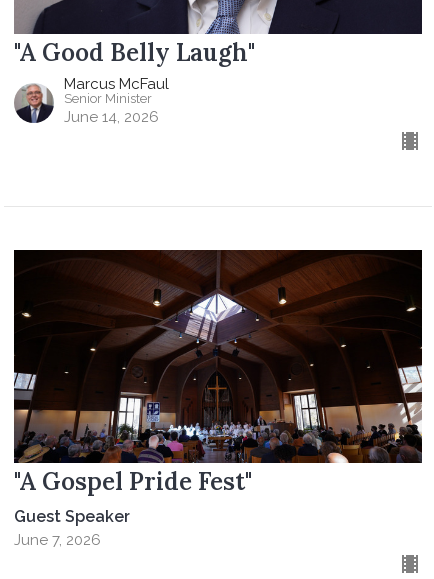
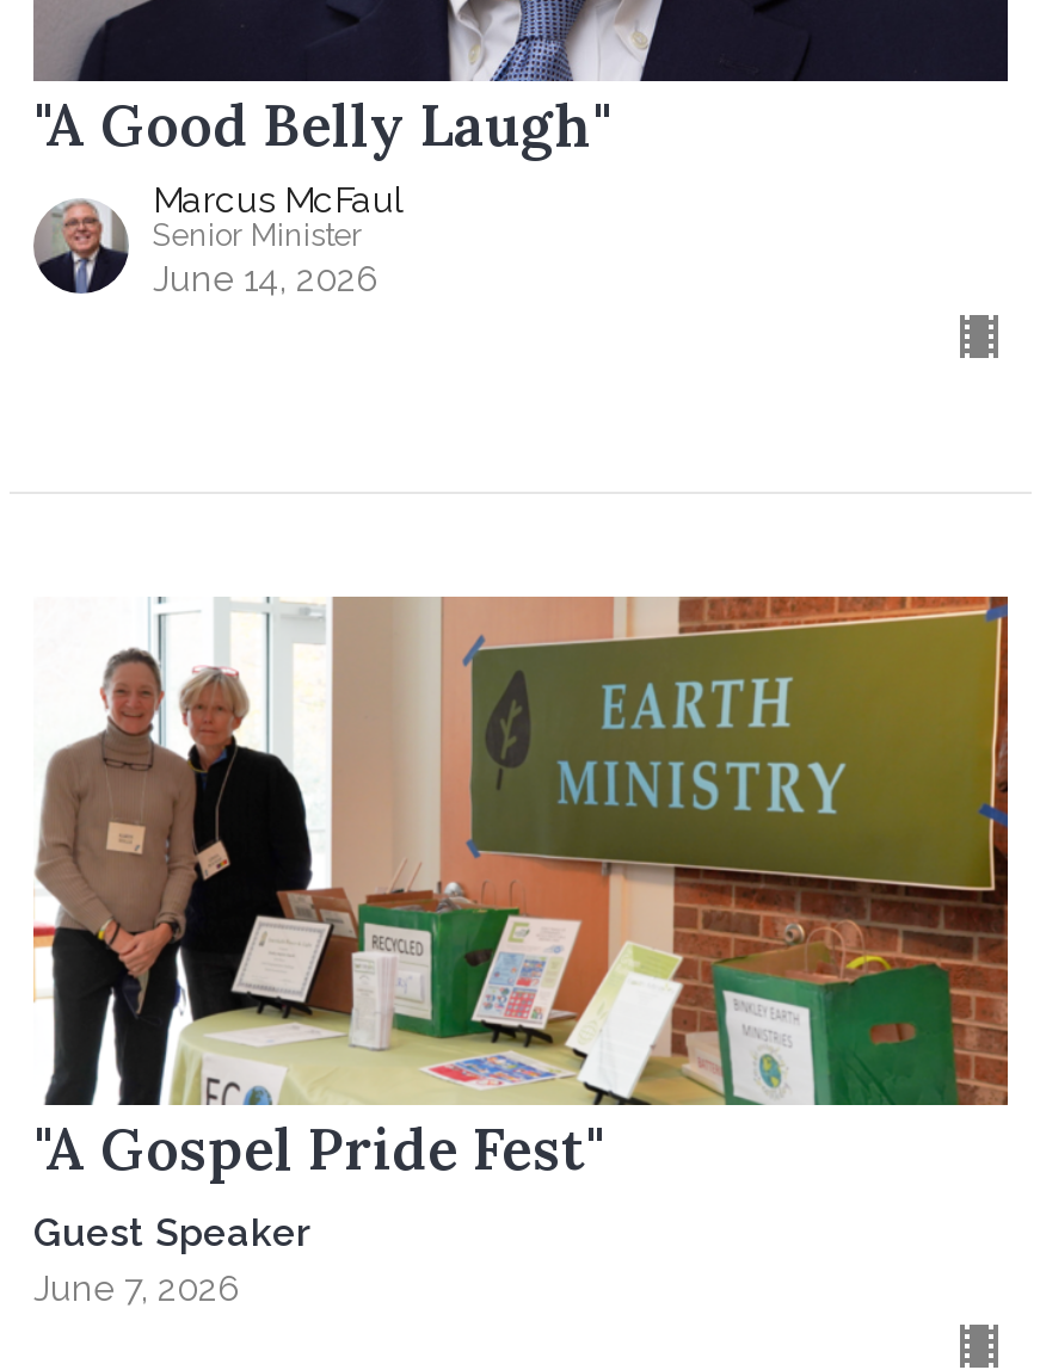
[13,249,423,464] [image] -> [31,594,1010,1107] [image]

